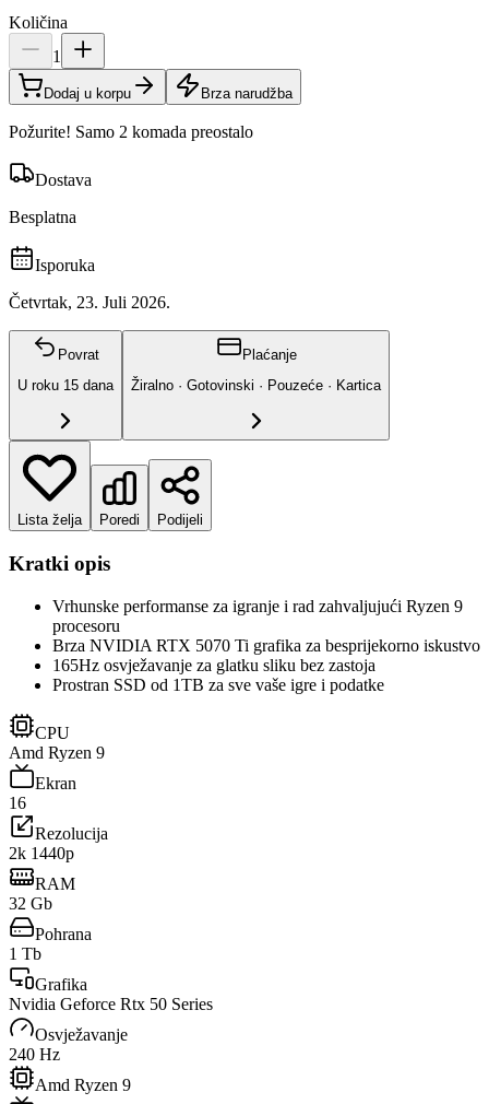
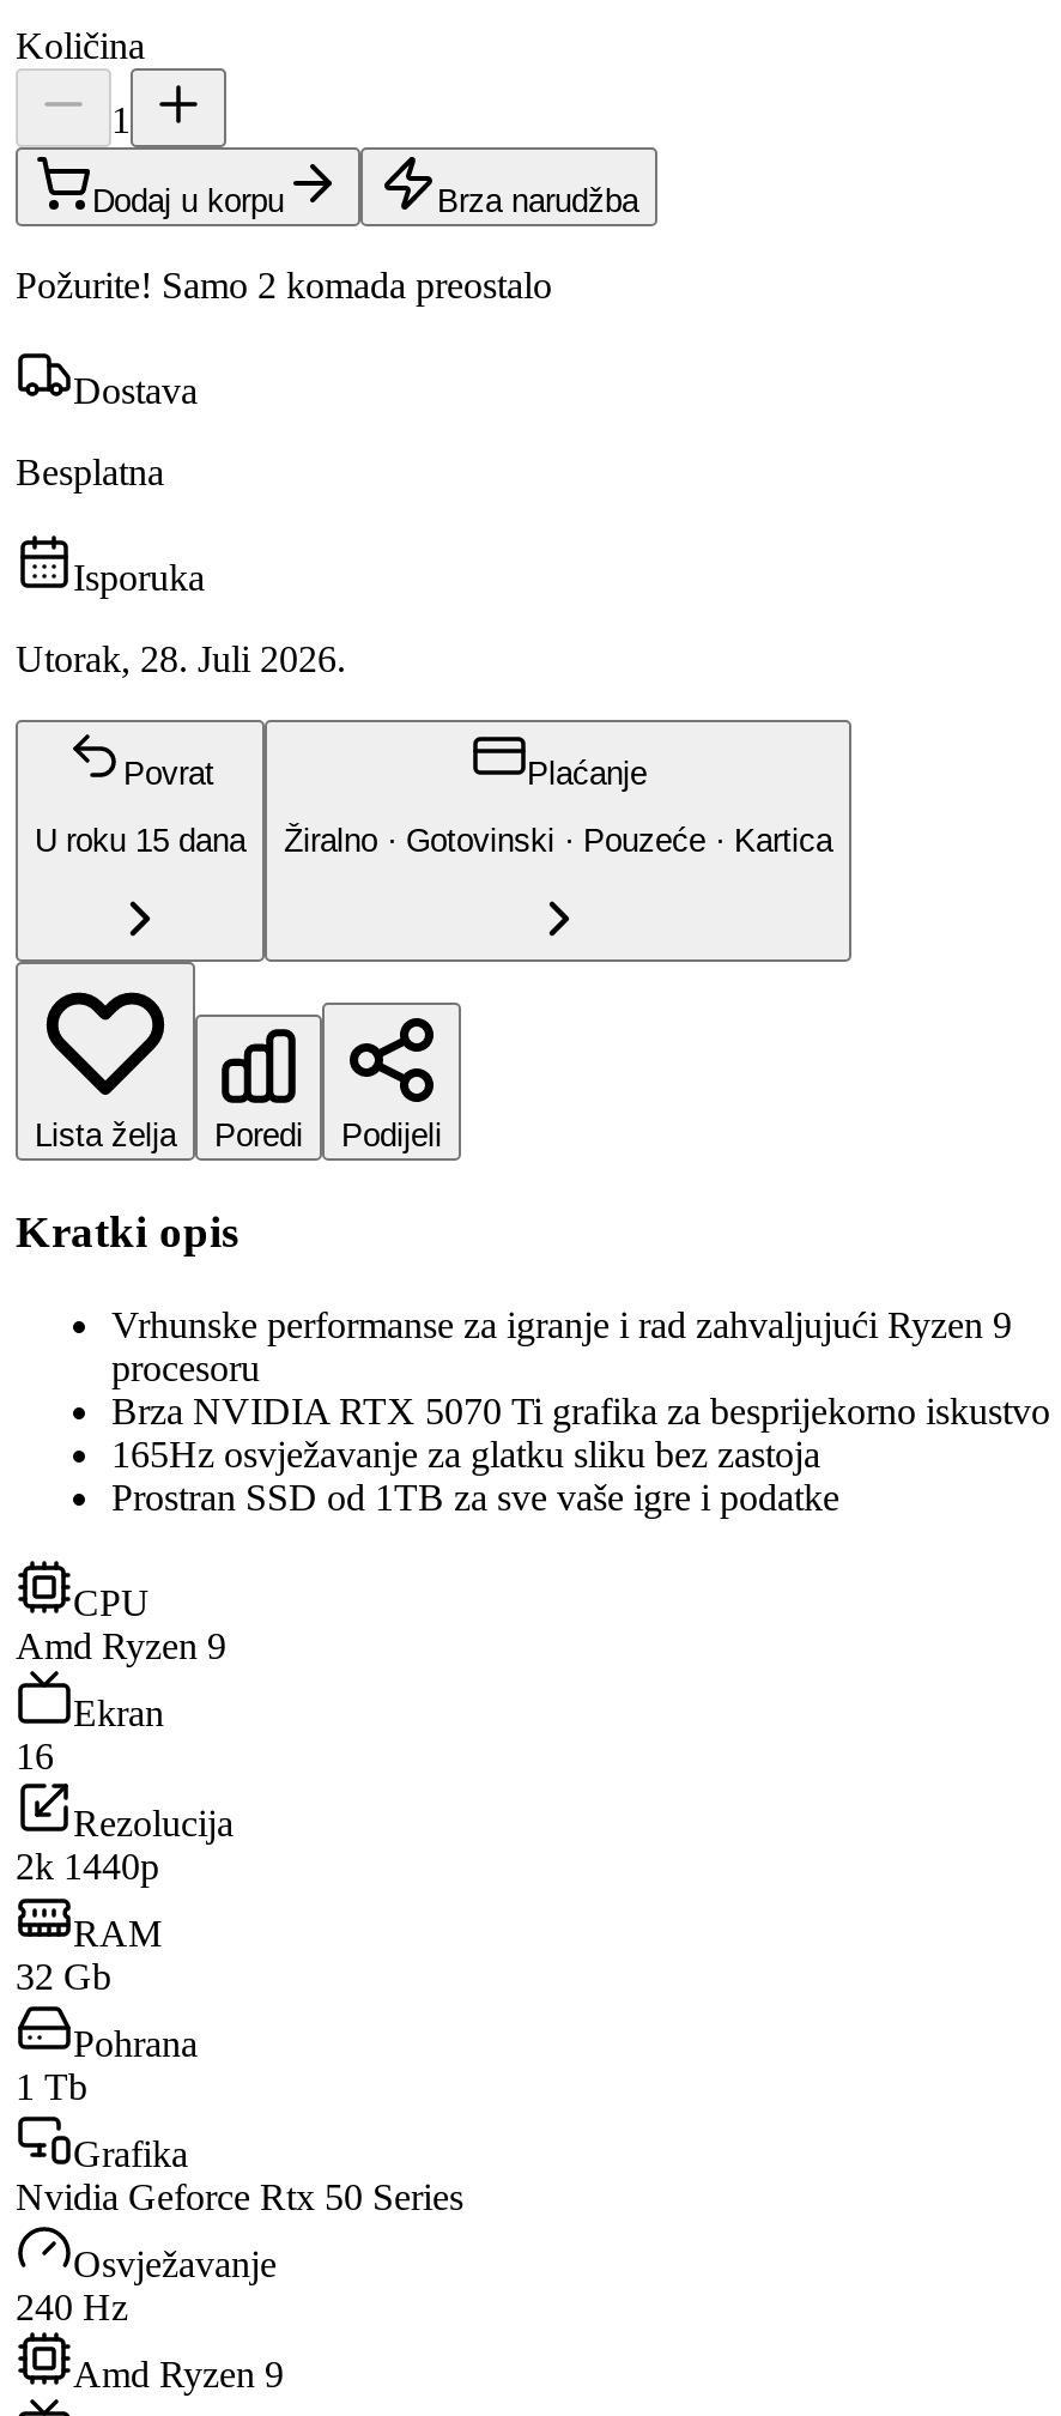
[9,293,170,311] Četvrtak, 23. Juli 2026. -> [16,638,346,679] Utorak, 28. Juli 2026.

